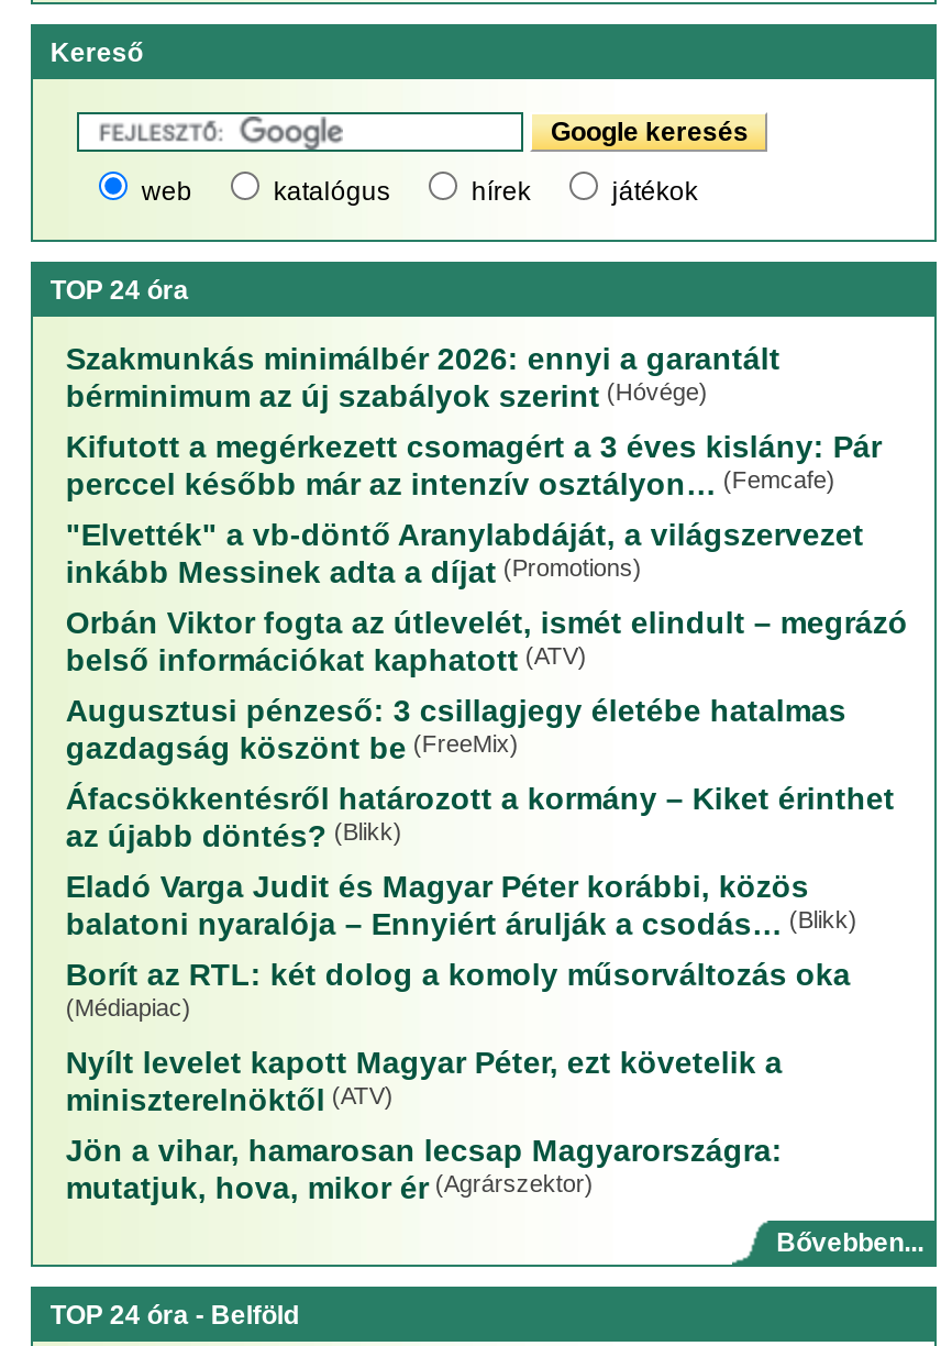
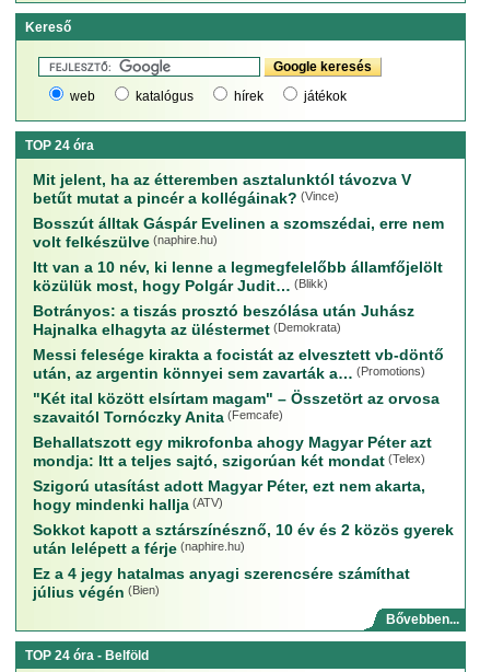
[66,340,780,404] Szakmunkás minimálbér 2026: ennyi a garantált | bérminimum az új szabályok szerint (Hóvége) -> [33,171,411,202] Mit jelent, ha az étteremben asztalunktól távozva V | betűt mutat a pincér a kollégáinak? (Vince)
[66,428,881,492] Kifutott a megérkezett csomagért a 3 éves kislány: Pár | perccel később már az intenzív osztályon… (Femcafe) -> [33,214,444,246] Bosszút álltak Gáspár Evelinen a szomszédai, erre nem | volt felkészülve (naphire.hu)
[66,516,864,580] "Elvették" a vb-döntő Aranylabdáját, a világszervezet | inkább Messinek adta a díjat (Promotions) -> [33,258,443,290] Itt van a 10 név, ki lenne a legmegfelelőbb államfőjelölt | közülük most, hogy Polgár Judit… (Blikk)
[66,604,908,668] Orbán Viktor fogta az útlevelét, ismét elindult – megrázó | belső információkat kaphatott (ATV) -> [33,302,414,334] Botrányos: a tiszás prosztó beszólása után Juhász | Hajnalka elhagyta az üléstermet (Demokrata)
[66,692,846,756] Augusztusi pénzeső: 3 csillagjegy életébe hatalmas | gazdagság köszönt be (FreeMix) -> [33,346,444,377] Messi felesége kirakta a focistát az elvesztett vb-döntő | után, az argentin könnyei sem zavarták a… (Promotions)
[66,780,895,844] Áfacsökkentésről határozott a kormány – Kiket érinthet | az újabb döntés? (Blikk) -> [33,389,439,421] "Két ital között elsírtam magam" – Összetört az orvosa | szavaitól Tornóczky Anita (Femcafe)
[66,868,857,932] Eladó Varga Judit és Magyar Péter korábbi, közös | balatoni nyaralója – Ennyiért árulják a csodás… (Blikk) -> [33,433,432,465] Behallatszott egy mikrofonba ahogy Magyar Péter azt | mondja: Itt a teljes sajtó, szigorúan két mondat (Telex)
[66,956,851,1020] Borít az RTL: két dolog a komoly műsorváltozás oka | (Médiapiac) -> [33,477,425,509] Szigorú utasítást adott Magyar Péter, ezt nem akarta, | hogy mindenki hallja (ATV)
[66,1044,782,1108] Nyílt levelet kapott Magyar Péter, ezt követelik a | miniszterelnöktől (ATV) -> [33,521,454,552] Sokkot kapott a sztárszínésznő, 10 év és 2 közös gyerek | után lelépett a férje (naphire.hu)
[66,1132,782,1196] Jön a vihar, hamarosan lecsap Magyarországra: | mutatjuk, hova, mikor ér (Agrárszektor) -> [33,565,410,596] Ez a 4 jegy hatalmas anyagi szerencsére számíthat | július végén (Bien)

